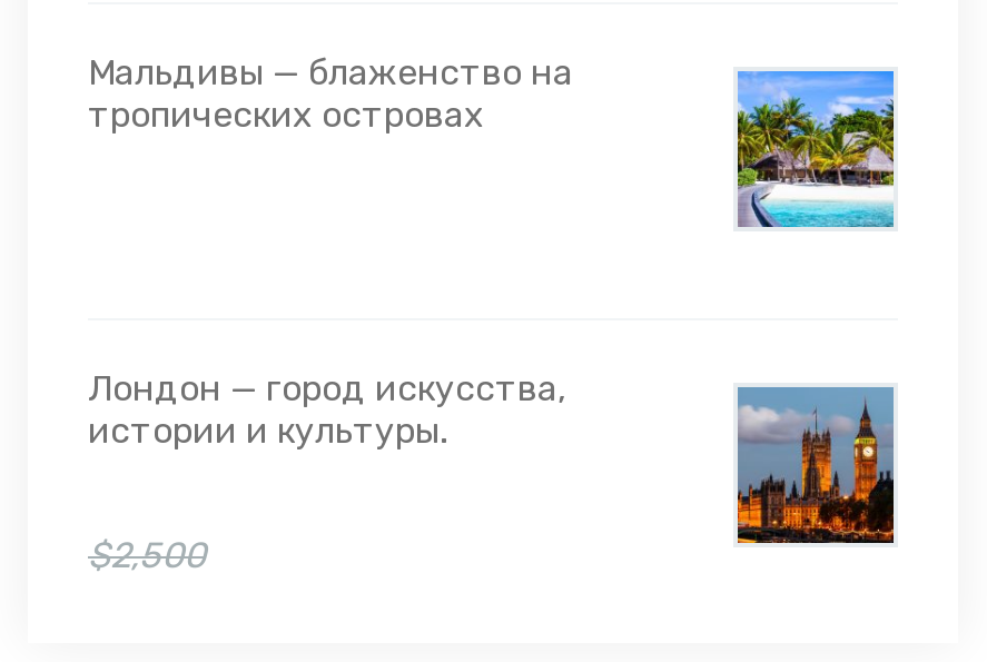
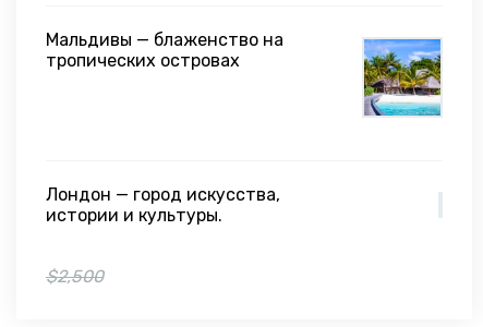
[733,384,898,546] [image] -> none

